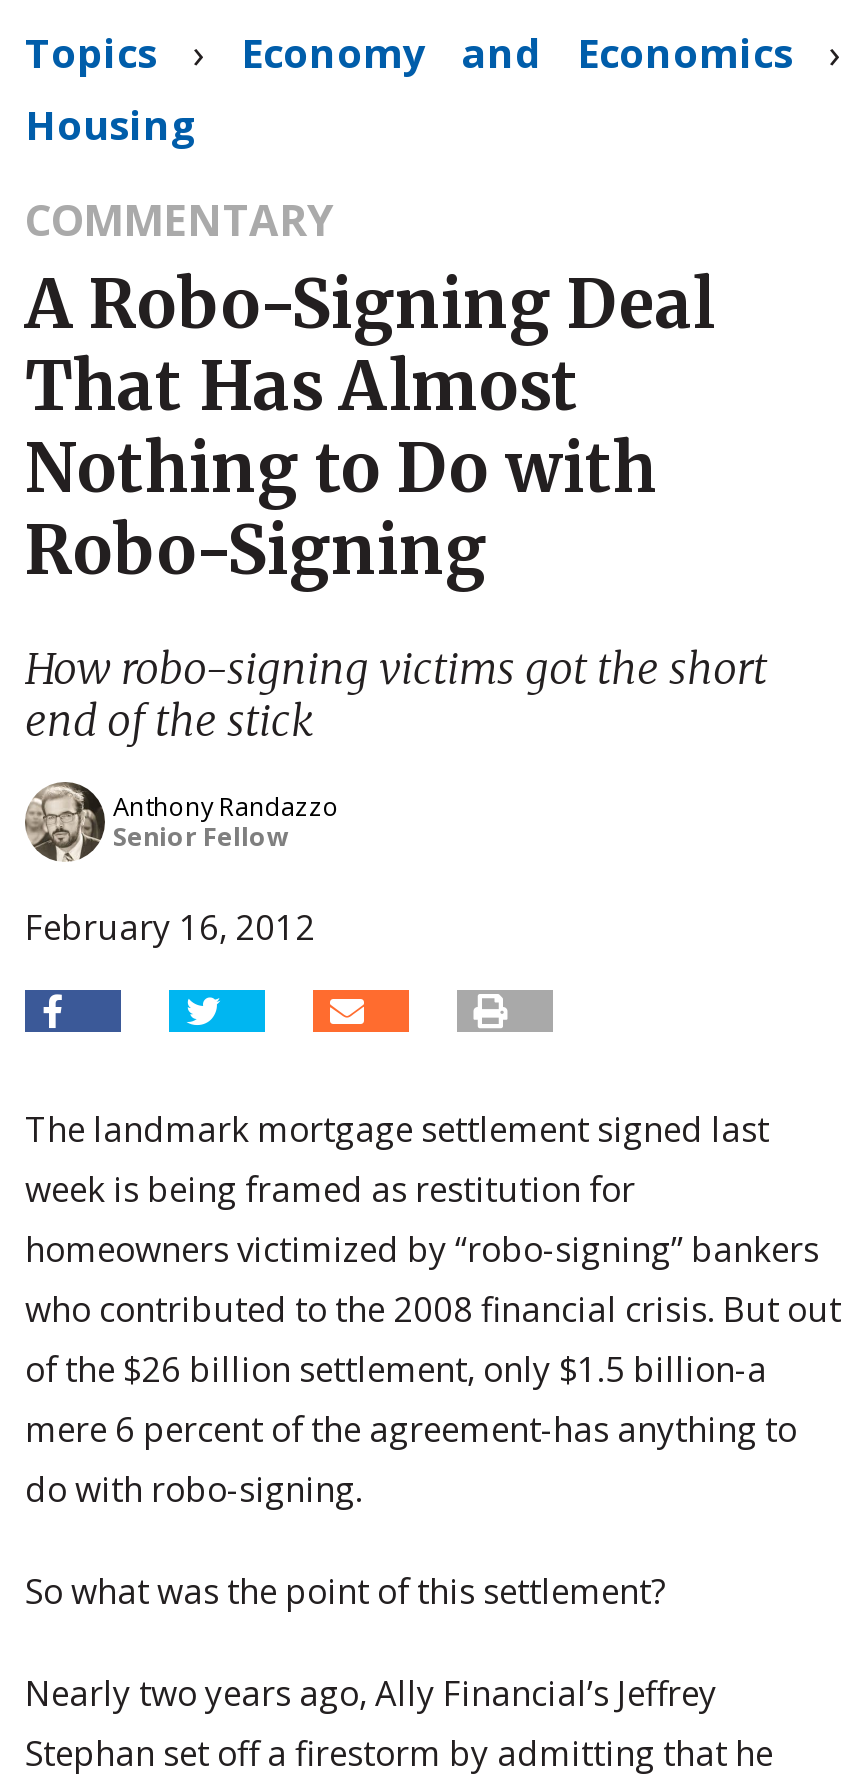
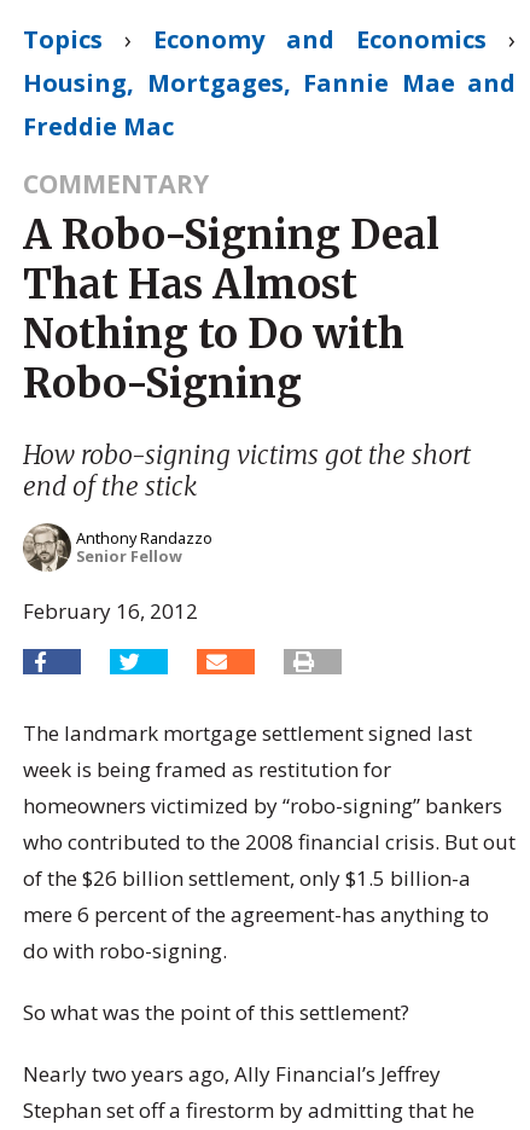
[25,98,197,152] Housing -> [23,66,516,142] Housing, Mortgages, Fannie Mae and | Freddie Mac

